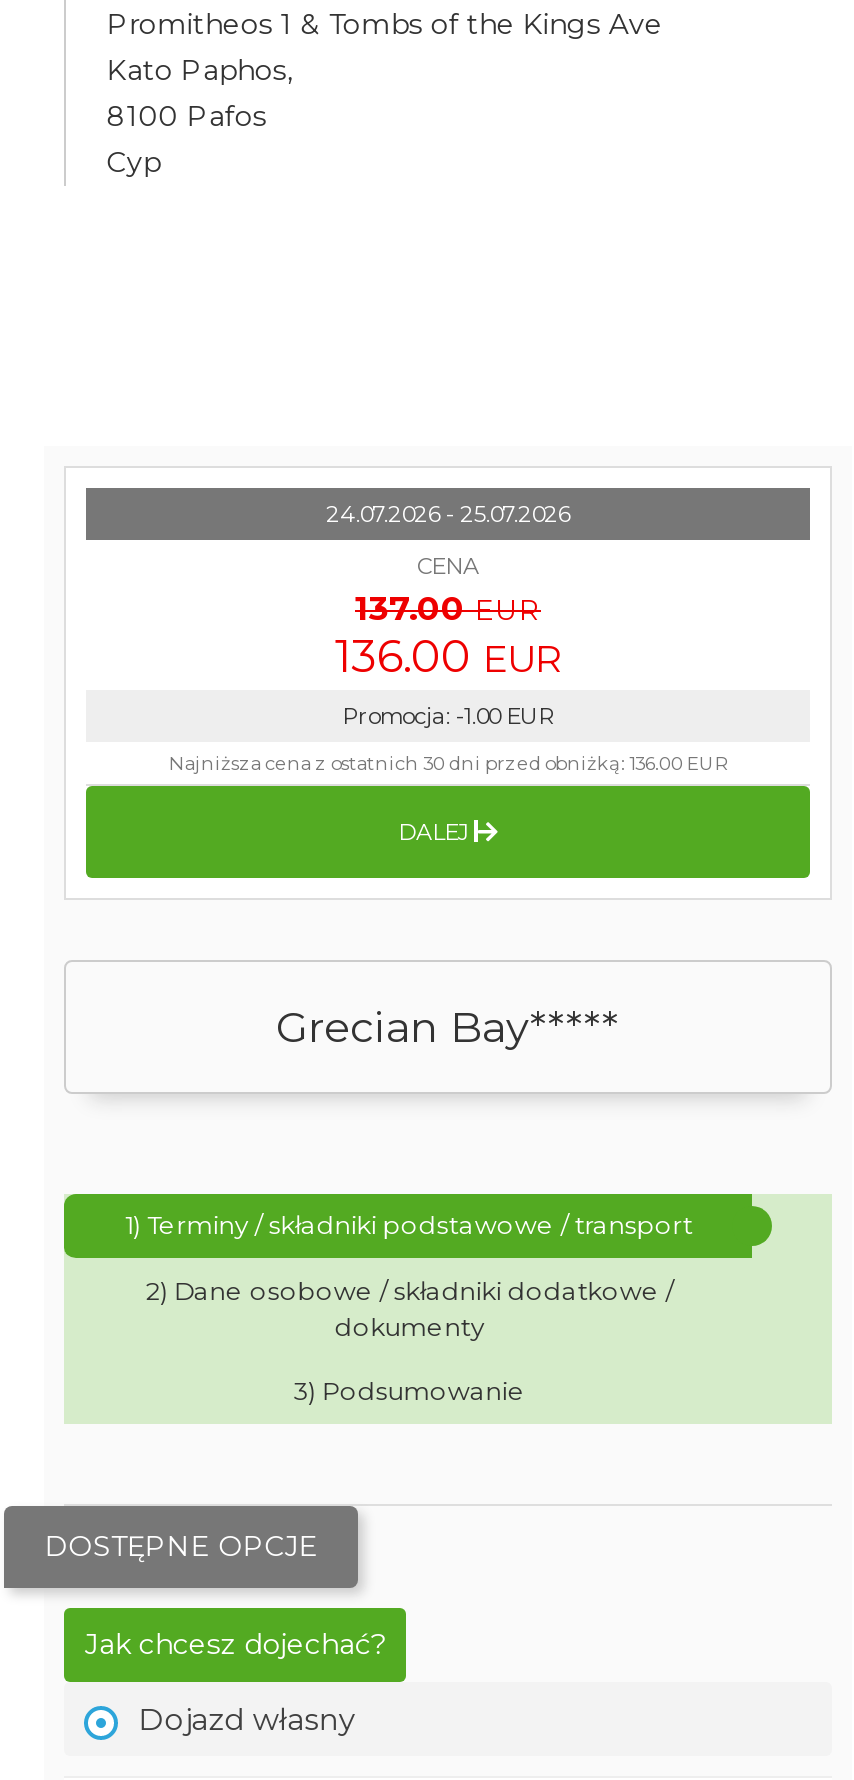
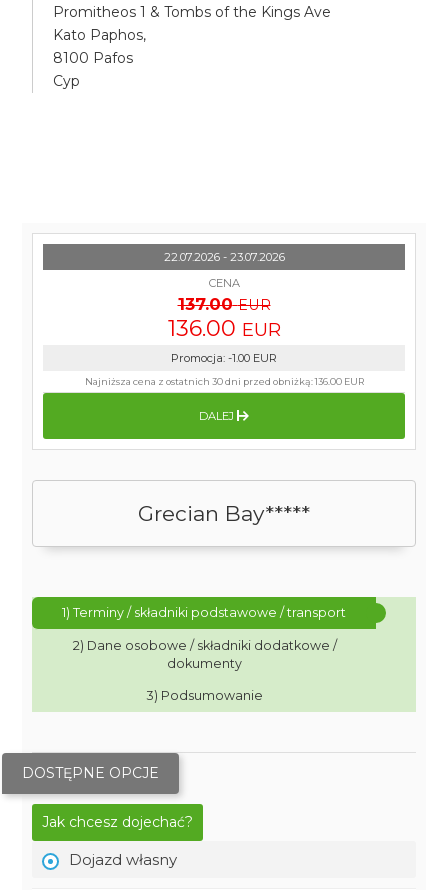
[326,500,570,528] 24.07.2026 - 25.07.2026 -> [163,250,284,264] 22.07.2026 - 23.07.2026

